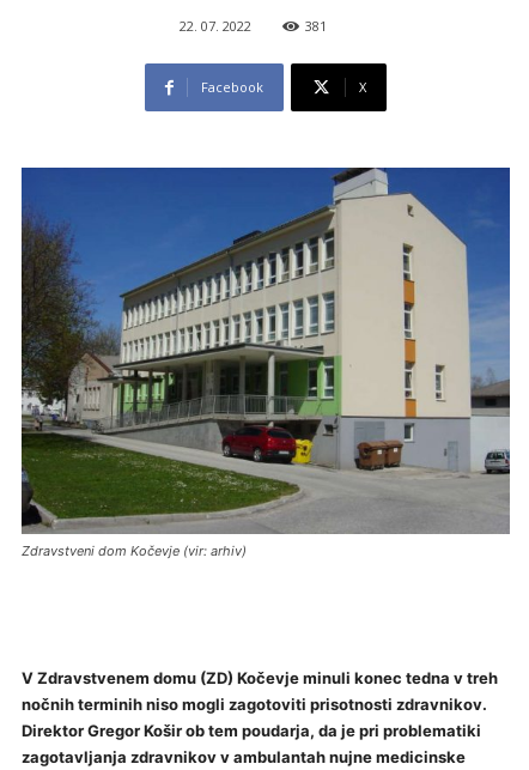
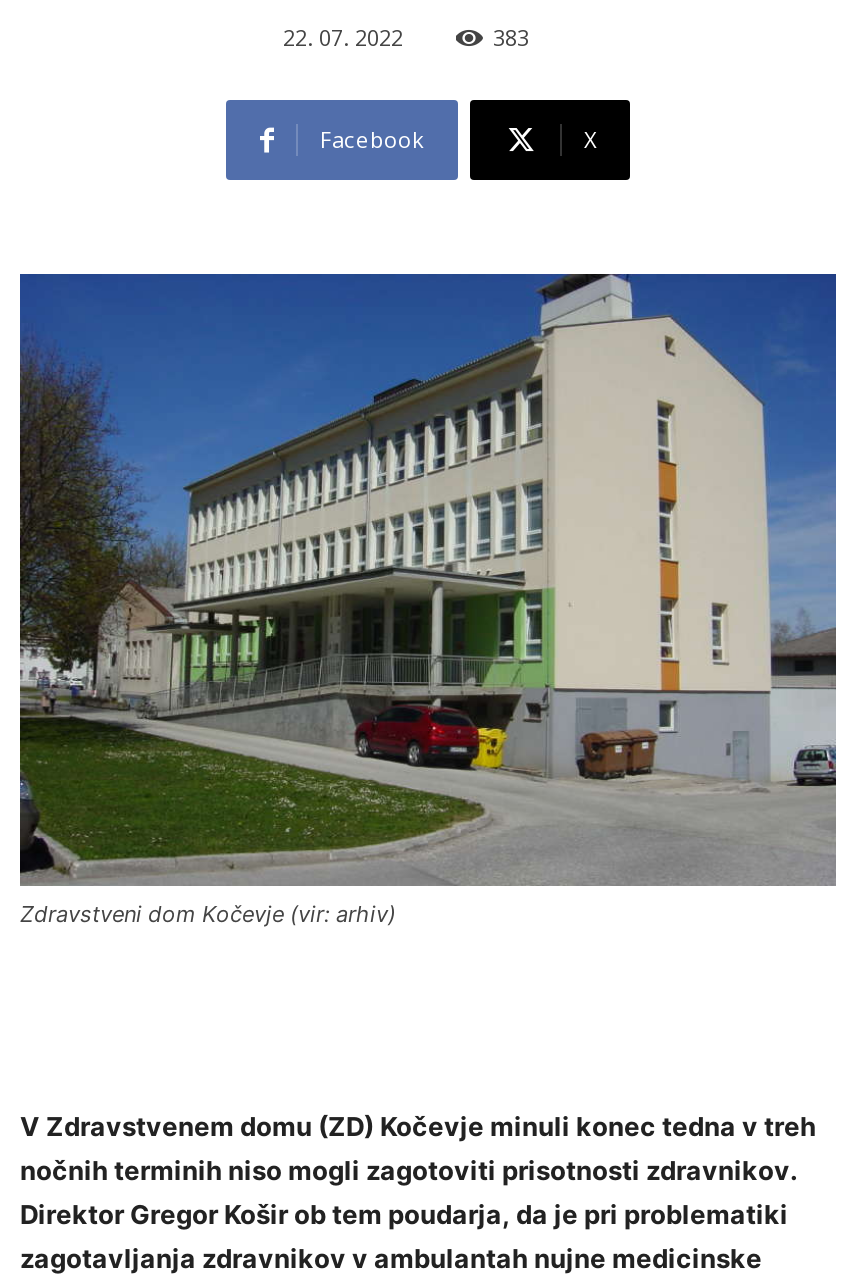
[305,17,326,35] 381 -> [493,22,529,52] 383

